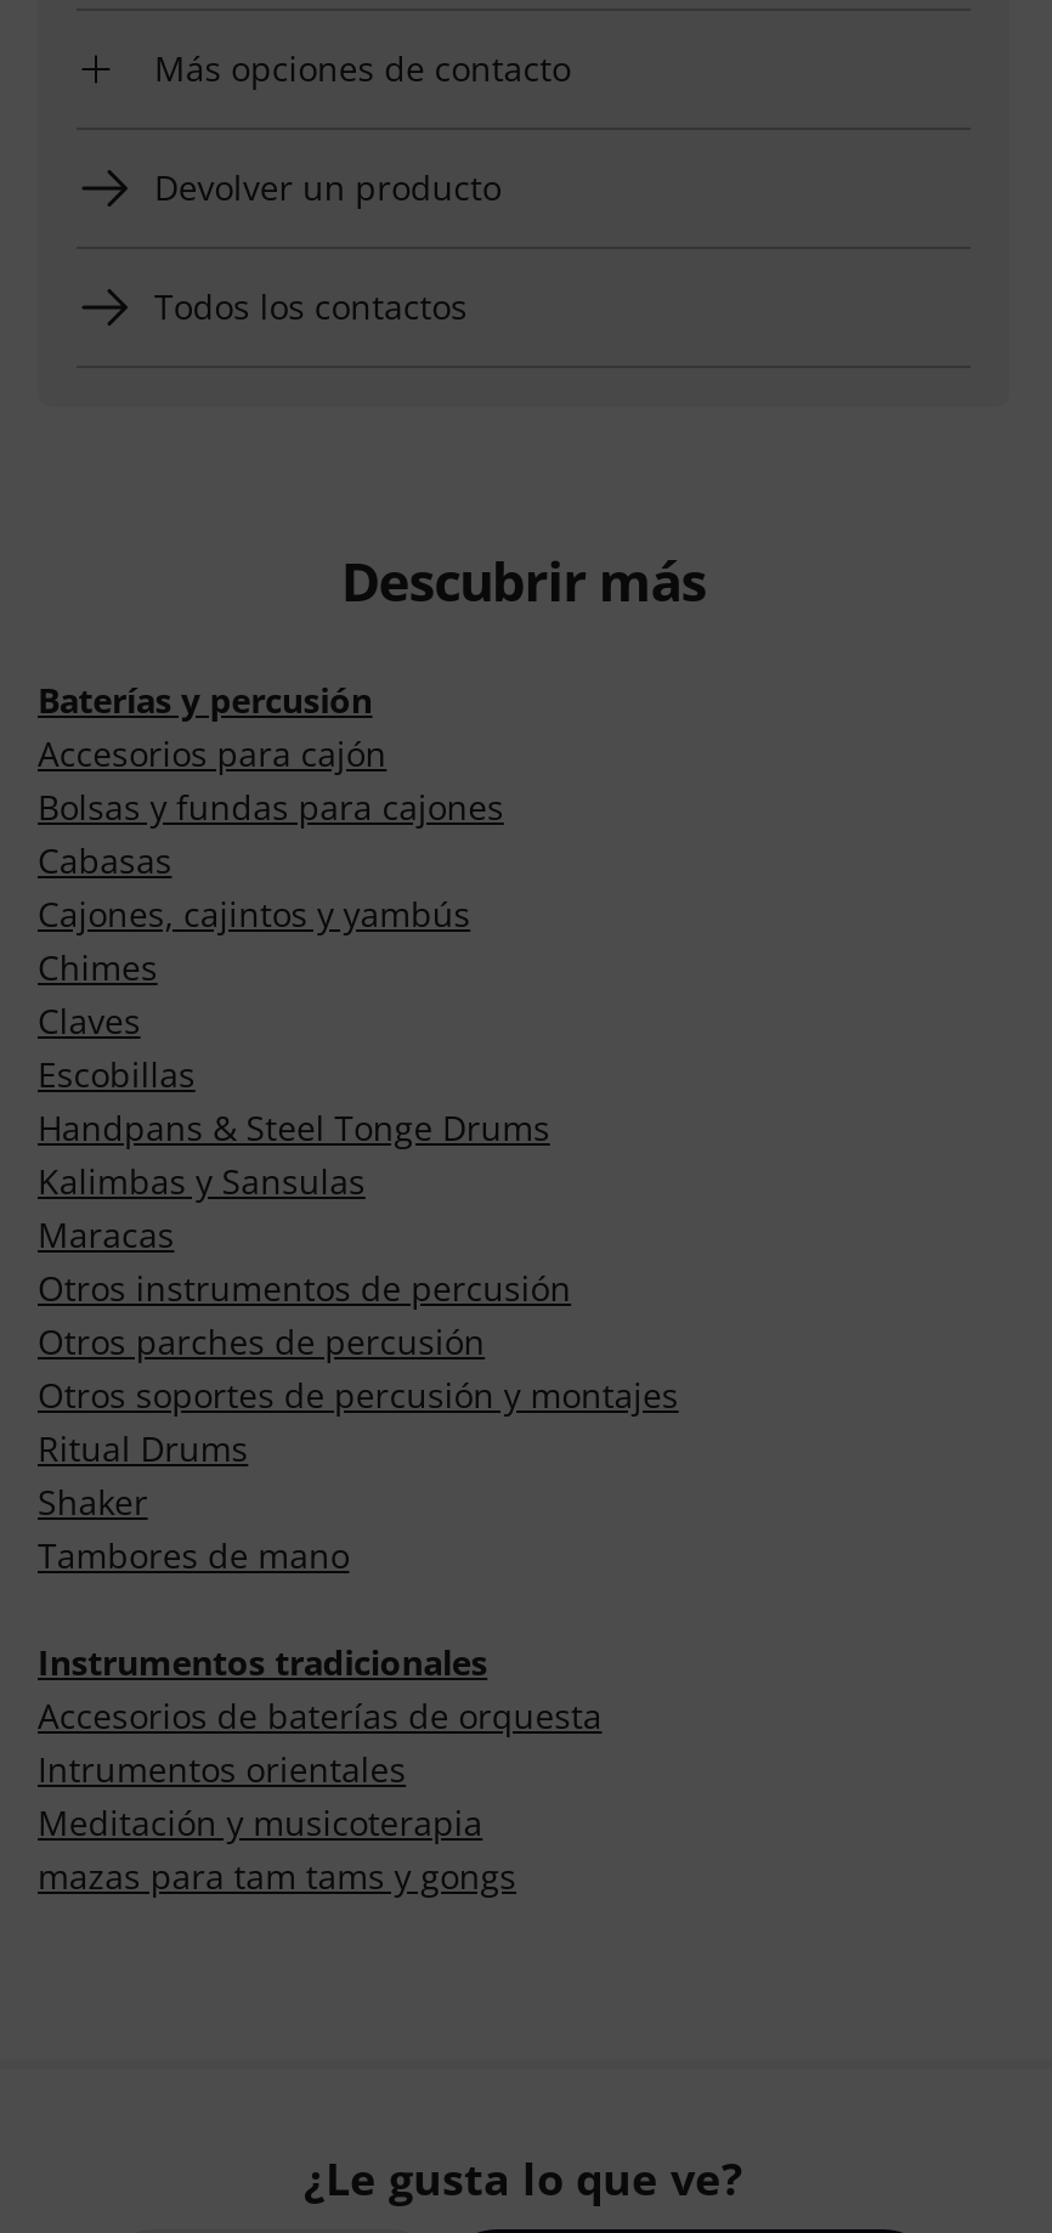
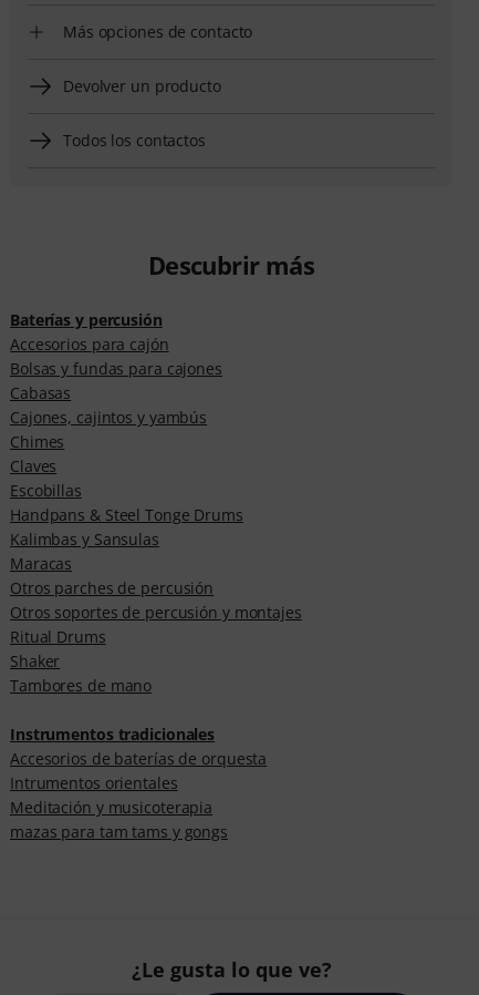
[38,1264,571,1310] Otros instrumentos de percusión -> none

